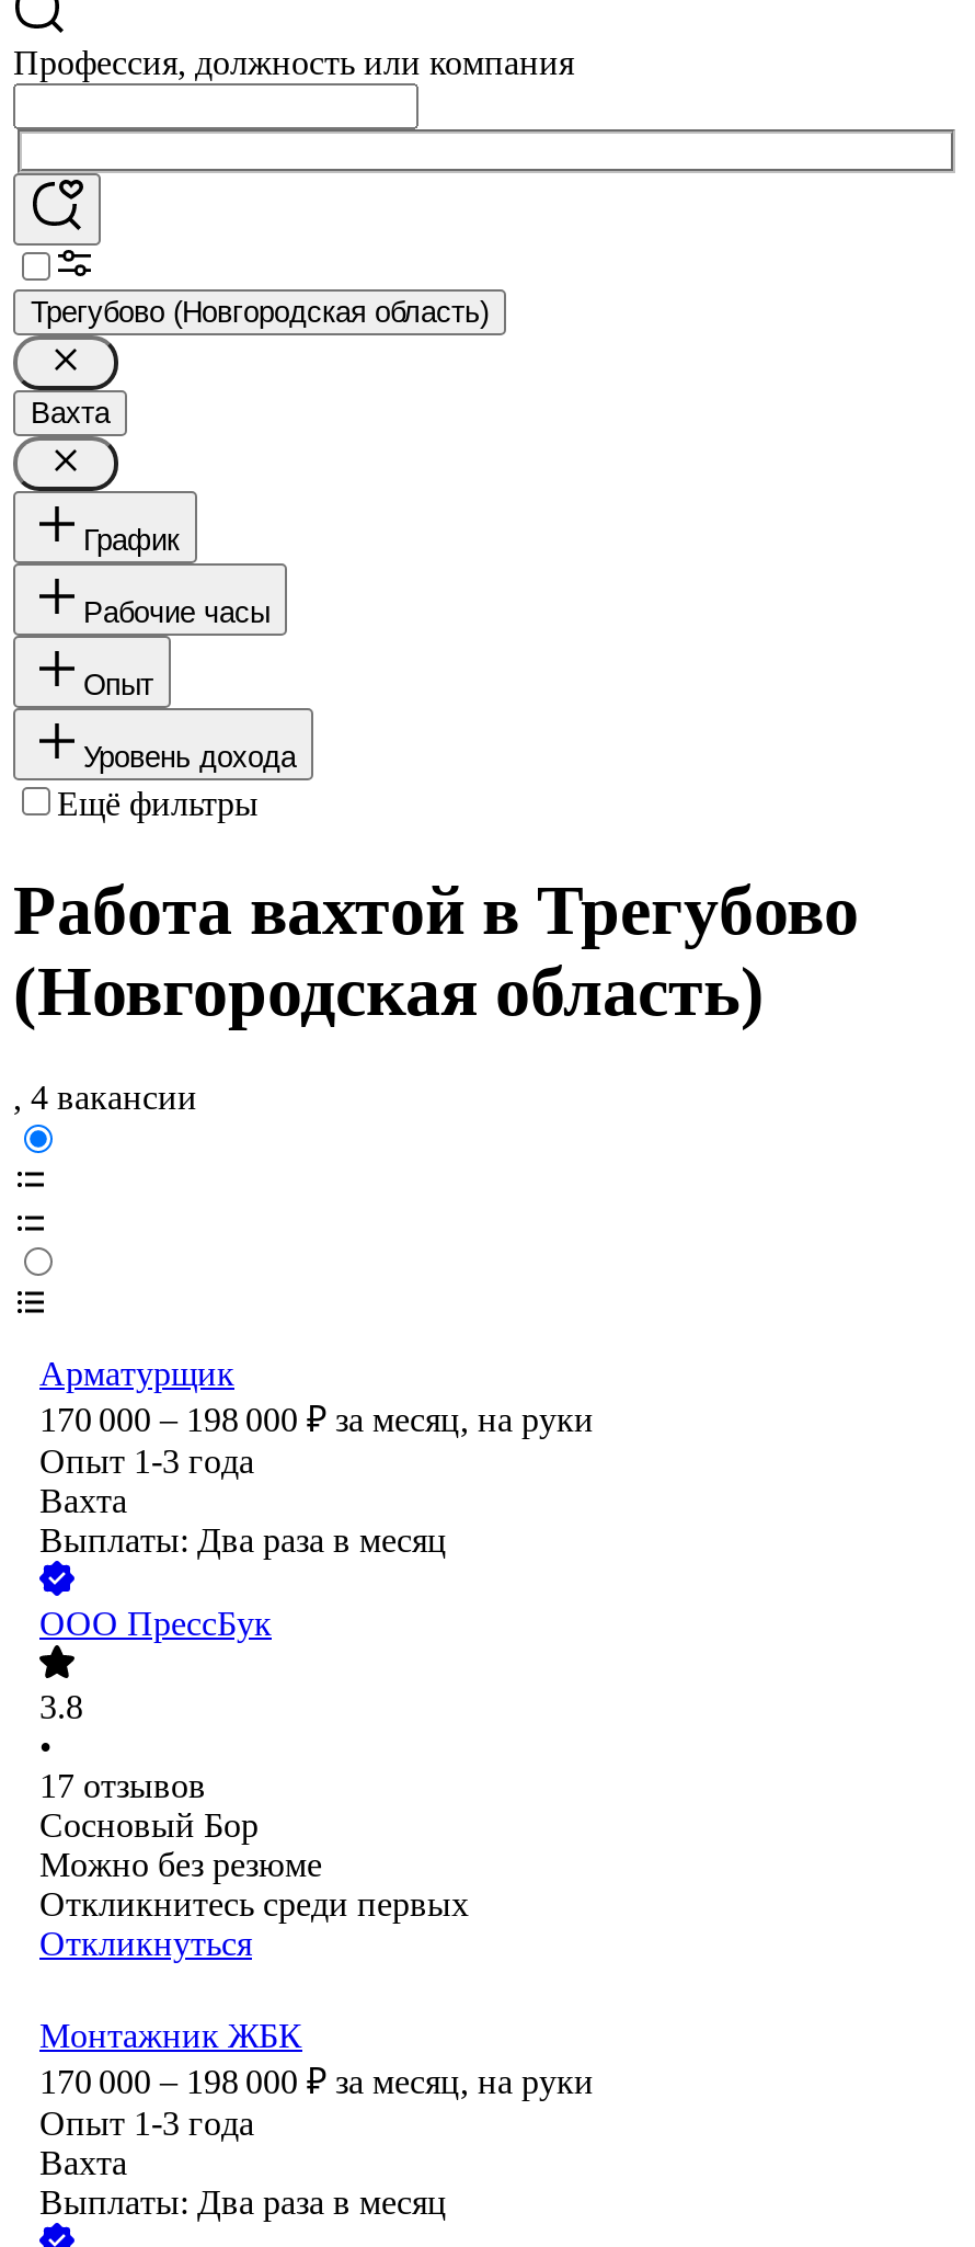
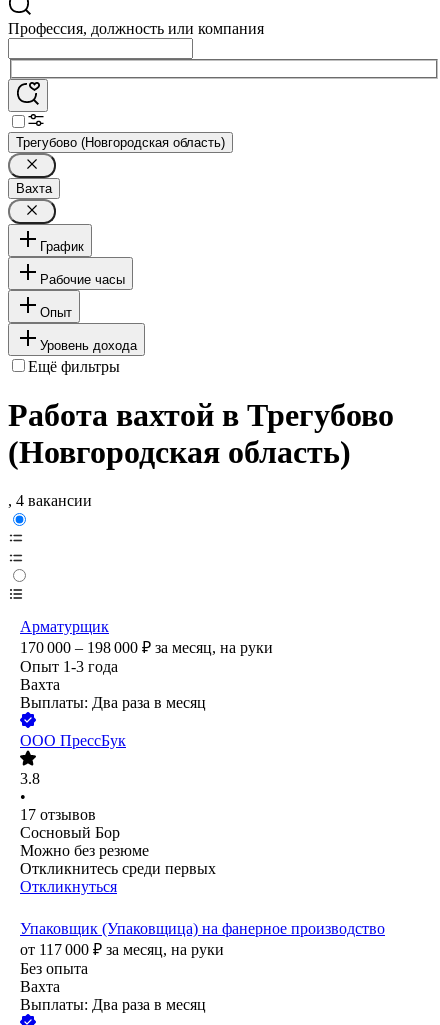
[39,2018,594,2143] Монтажник ЖБК | 170 000 – 198 000 ₽ за месяц, на руки | Опыт 1-3 года -> [20,920,385,977] Упаковщик (Упаковщица) на фанерное производство | от 117 000 ₽ за месяц, на руки | Без опыта

